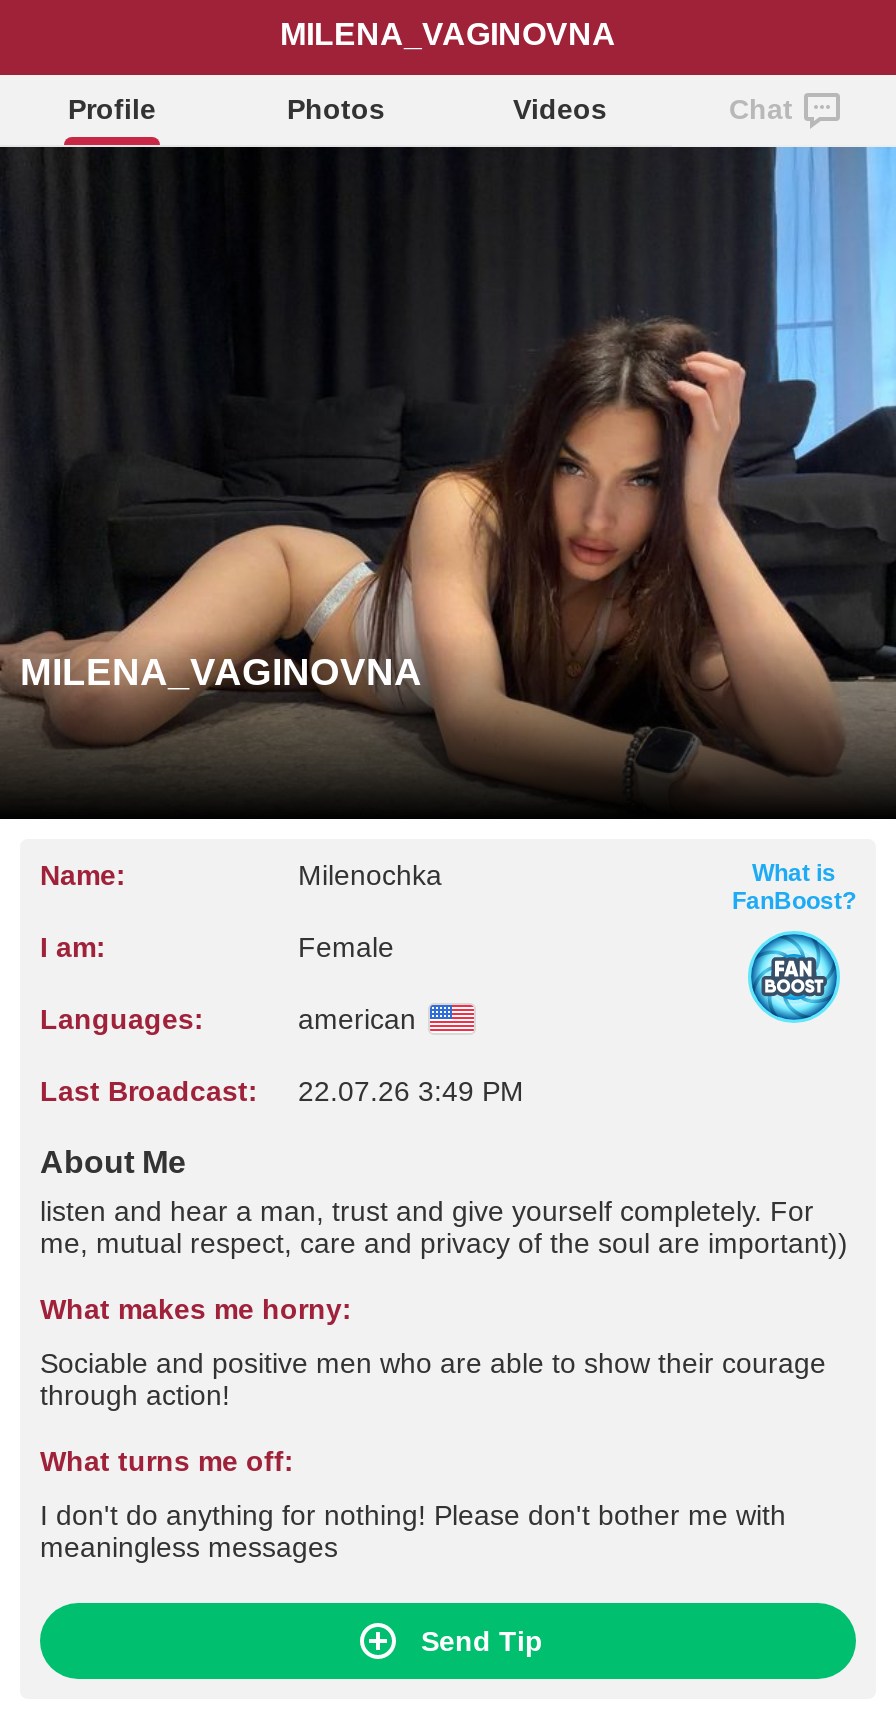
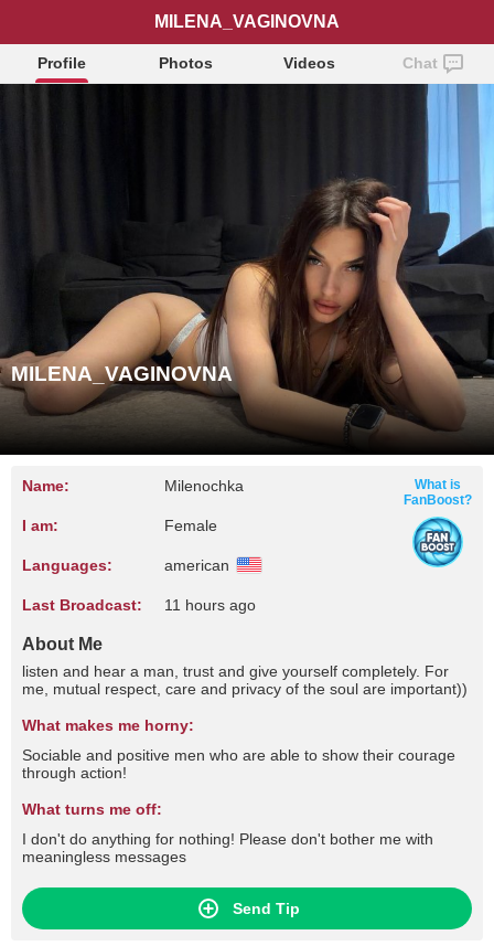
[40,1075,524,1107] Last Broadcast: 22.07.26 3:49 PM -> [22,596,256,614] Last Broadcast: 11 hours ago

